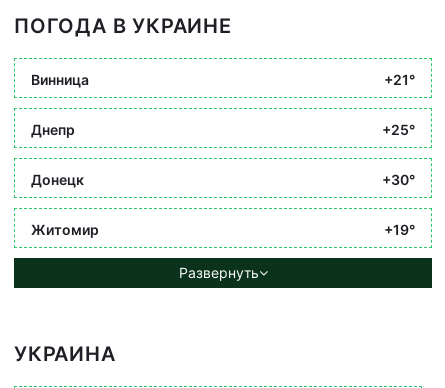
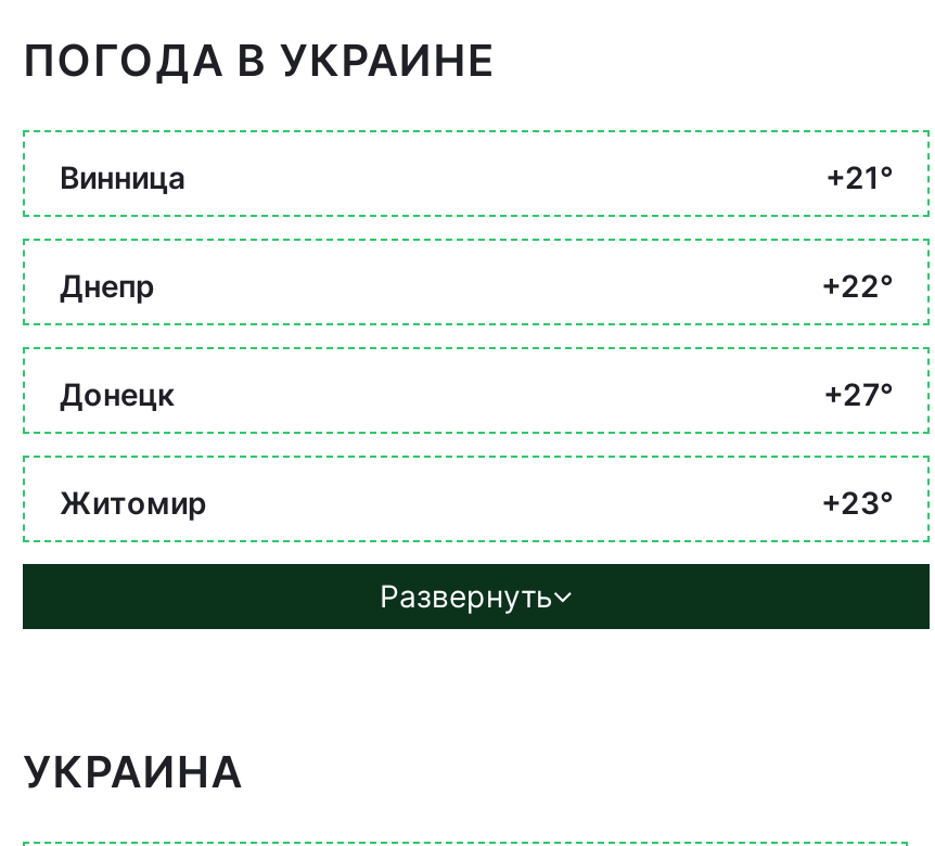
[382,120,415,137] +25° -> [821,266,893,303] +22°
[382,170,415,187] +30° -> [823,374,893,411] +27°
[384,220,415,237] +19° -> [821,483,893,520] +23°

